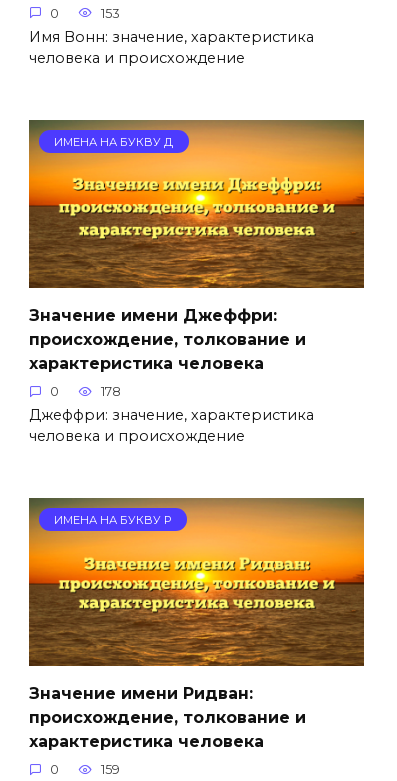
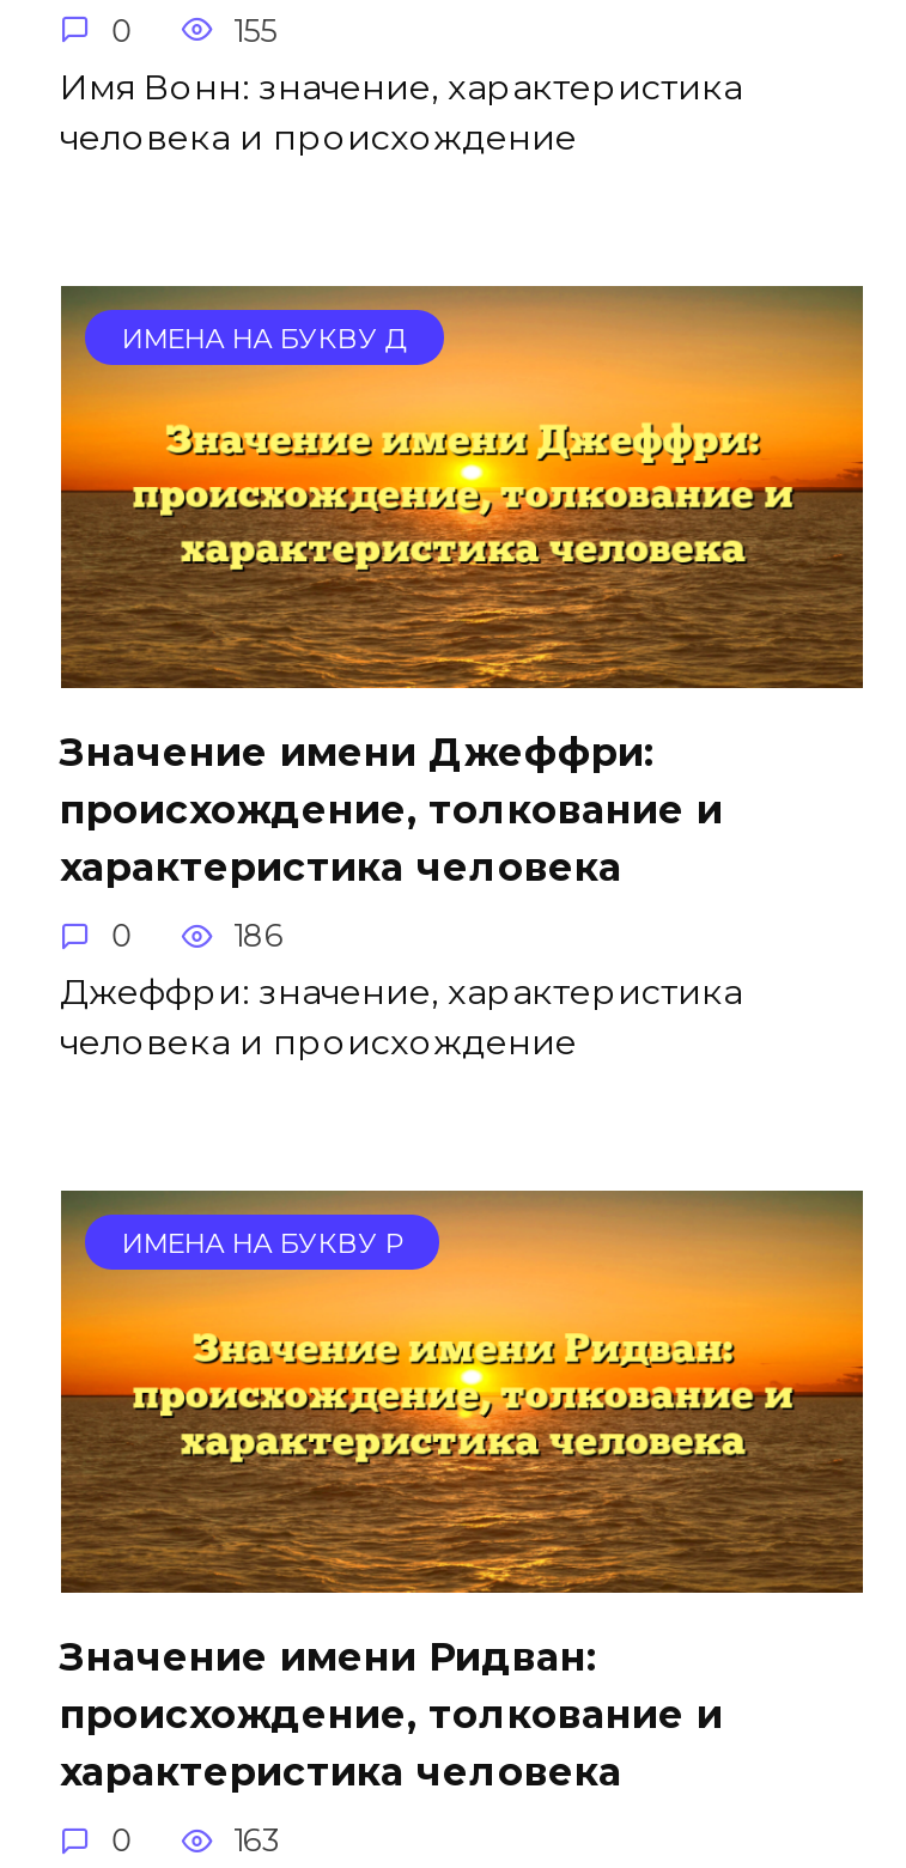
[101,6,120,21] 153 -> [233,13,276,49] 155
[101,384,121,399] 178 -> [233,918,284,954] 186
[101,762,120,777] 159 -> [233,1823,281,1859] 163

